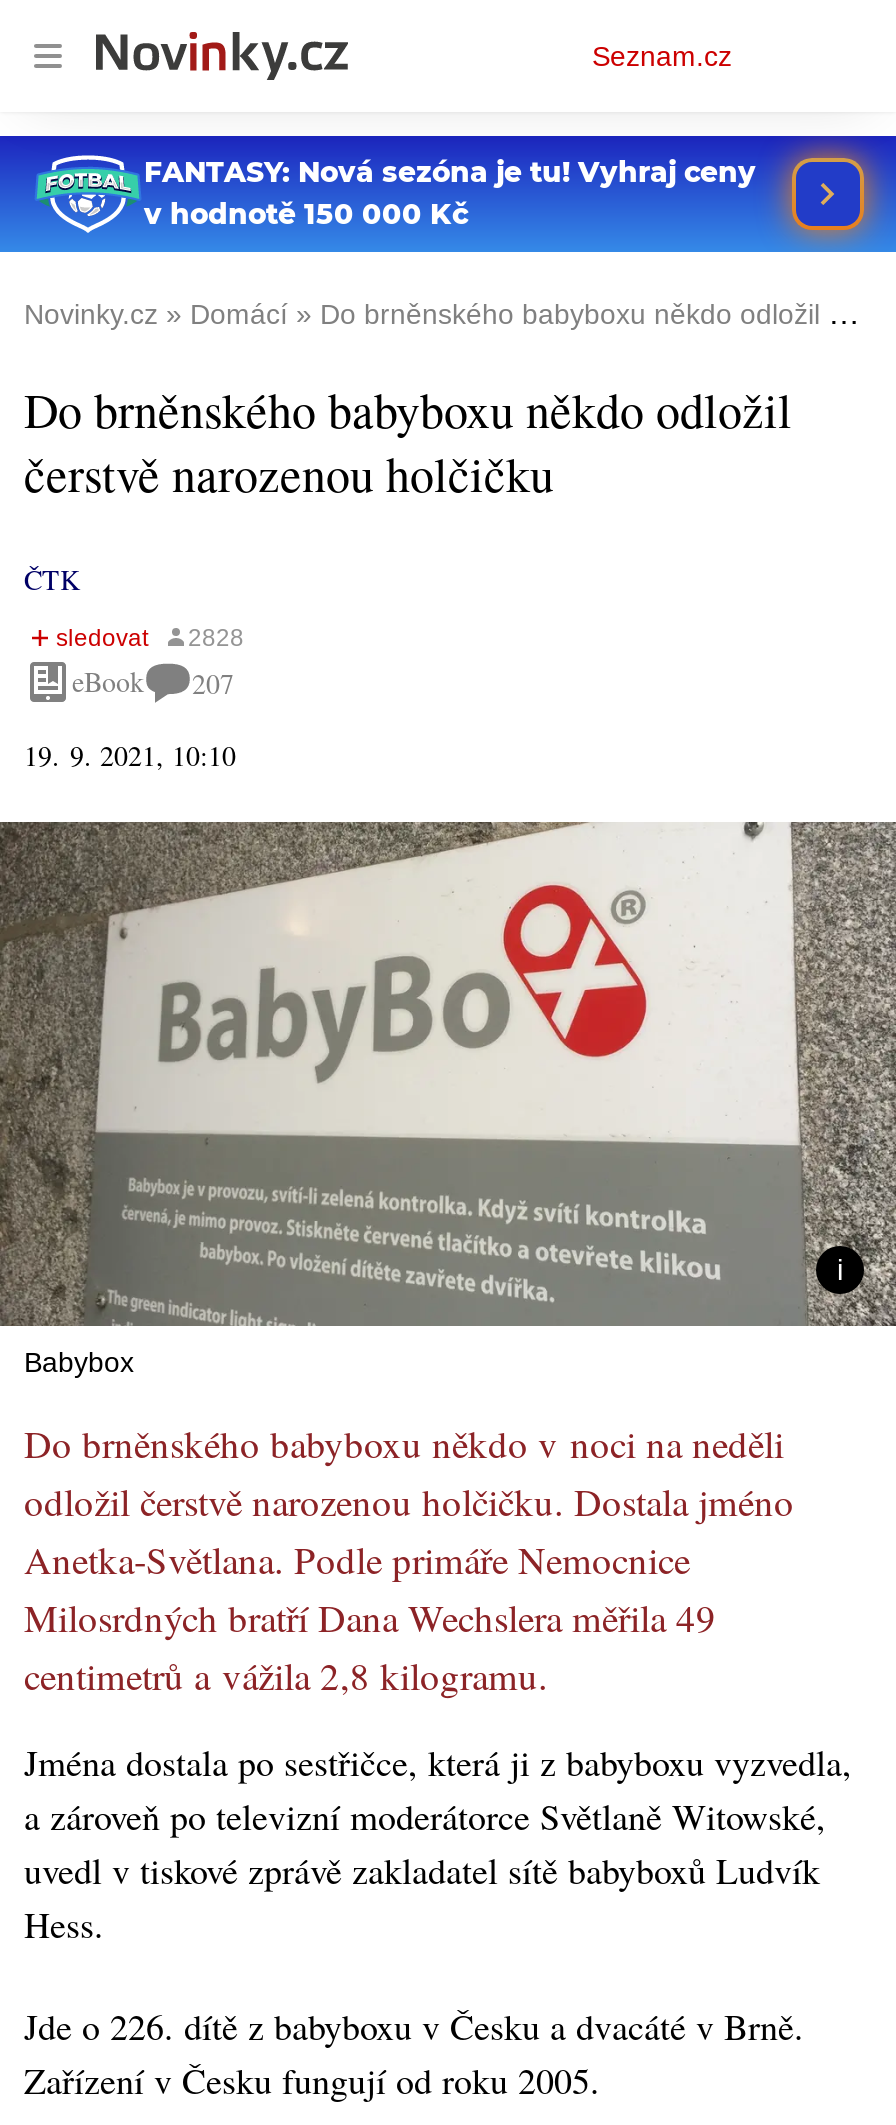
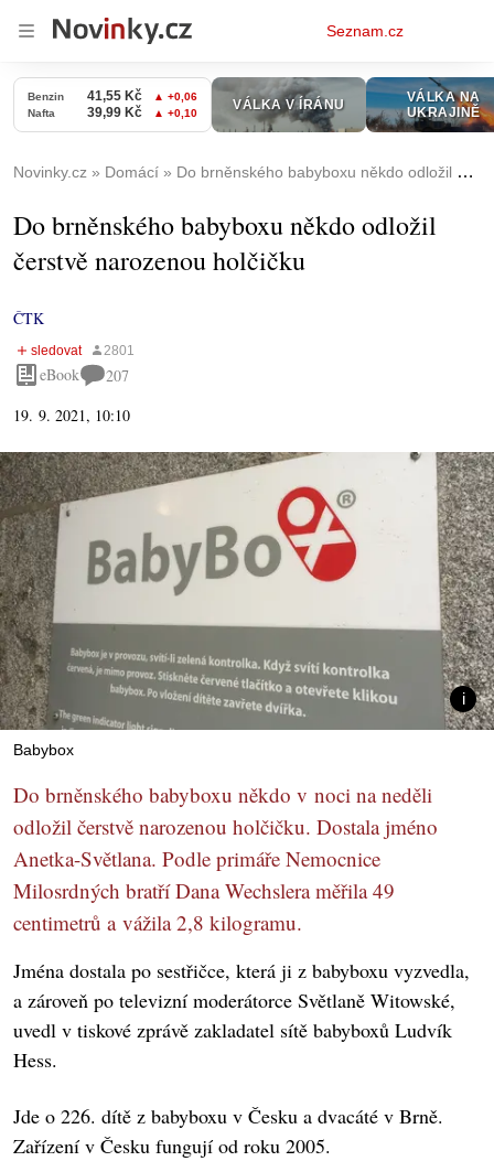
[6,134,890,254] [image] -> [3,75,491,138] [image]

